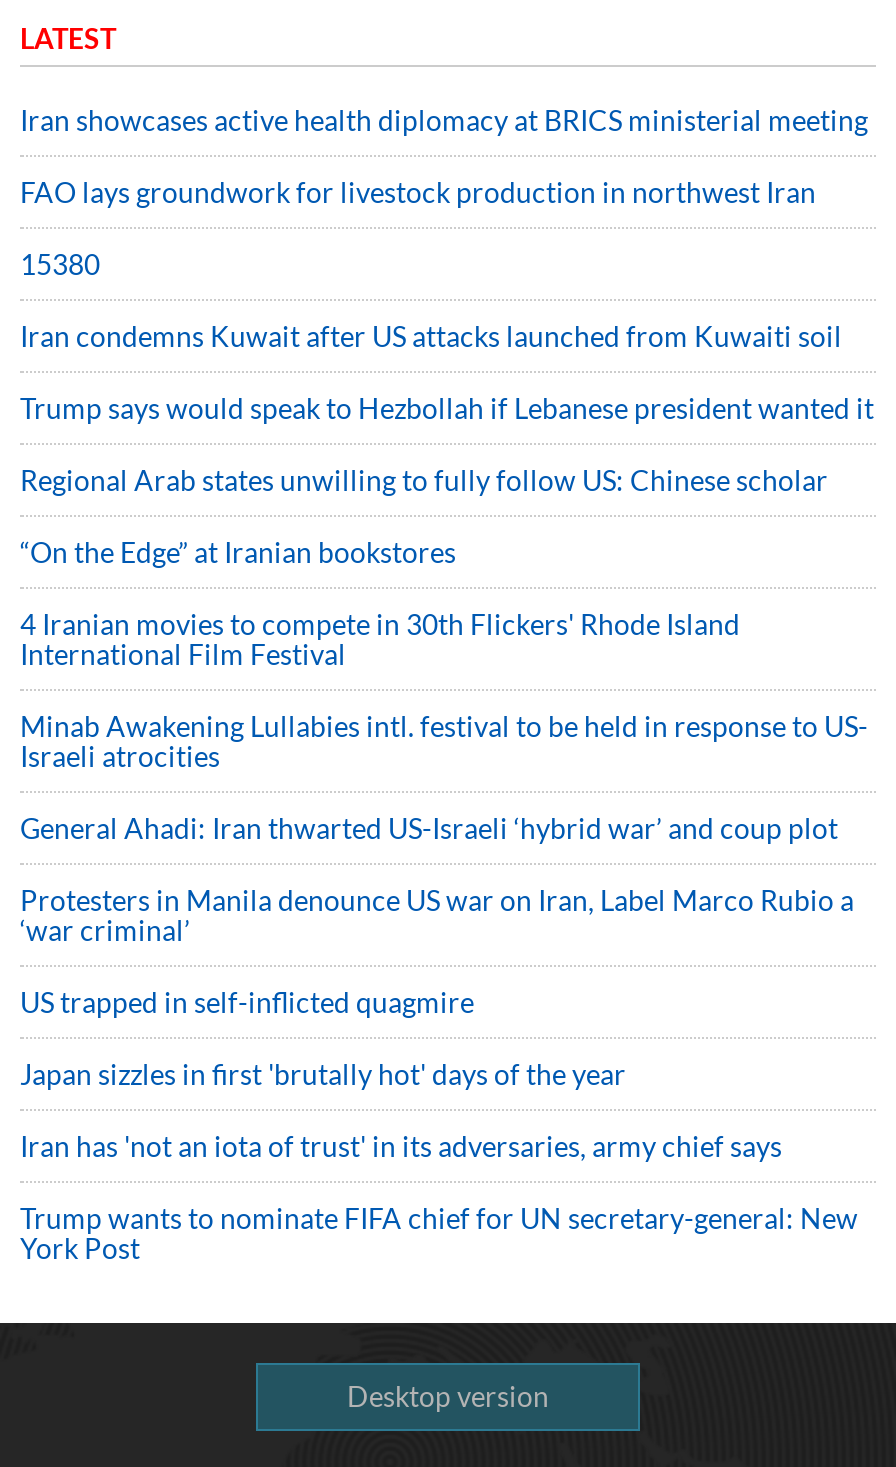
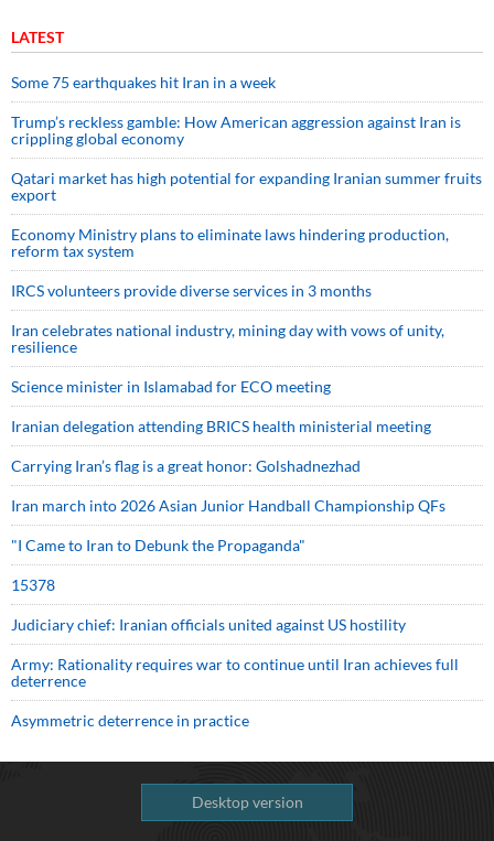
[20,103,868,137] Iran showcases active health diplomacy at BRICS ministerial meeting -> [11,73,276,91] Some 75 earthquakes hit Iran in a week
[20,175,816,209] FAO lays groundwork for livestock production in northwest Iran -> [11,112,461,147] Trump’s reckless gamble: How American aggression against Iran is | crippling global economy
[20,247,100,281] 15380 -> [11,168,482,204] Qatari market has high potential for expanding Iranian summer fruits | export
[20,319,842,353] Iran condemns Kuwait after US attacks launched from Kuwaiti soil -> [11,225,449,260] Economy Ministry plans to eliminate laws hindering production, | reform tax system
[20,391,874,425] Trump says would speak to Hezbollah if Lebanese president wanted it -> [11,281,372,300] IRCS volunteers provide diverse services in 3 months
[20,463,828,497] Regional Arab states unwilling to fully follow US: Chinese scholar -> [11,321,444,356] Iran celebrates national industry, mining day with vows of unity, | resilience
[20,535,456,569] “On the Edge” at Iranian bookstores -> [11,377,331,395] Science minister in Islamabad for ECO meeting
[20,607,740,671] 4 Iranian movies to compete in 30th Flickers' Rhode Island | International Film Festival -> [11,416,431,435] Iranian delegation attending BRICS health ministerial meeting
[20,709,868,773] Minab Awakening Lullabies intl. festival to be held in response to US- | Israeli atrocities -> [11,456,361,475] Carrying Iran’s flag is a great honor: Golshadnezhad
[20,811,838,845] General Ahadi: Iran thwarted US-Israeli ‘hybrid war’ and coup plot -> [11,496,445,515] Iran march into 2026 Asian Junior Handball Championship QFs
[20,883,854,947] Protesters in Manila denounce US war on Iran, Label Marco Rubio a | ‘war criminal’ -> [11,535,305,554] "I Came to Iran to Debunk the Propaganda"
[20,985,480,1019] US trapped in self-inflicted quagmire -> [11,575,55,594] 15378
[20,1057,626,1091] Japan sizzles in first 'brutally hot' days of the year -> [11,615,412,634] Judiciary chief: Iranian officials united against US hostility
[20,1129,788,1163] Iran has 'not an iota of trust' in its adversaries, army chief says -> [11,655,459,690] Army: Rationality requires war to continue until Iran achieves full | deterrence
[20,1201,858,1265] Trump wants to nominate FIFA chief for UN secretary-general: New | York Post -> [11,711,249,729] Asymmetric deterrence in practice

